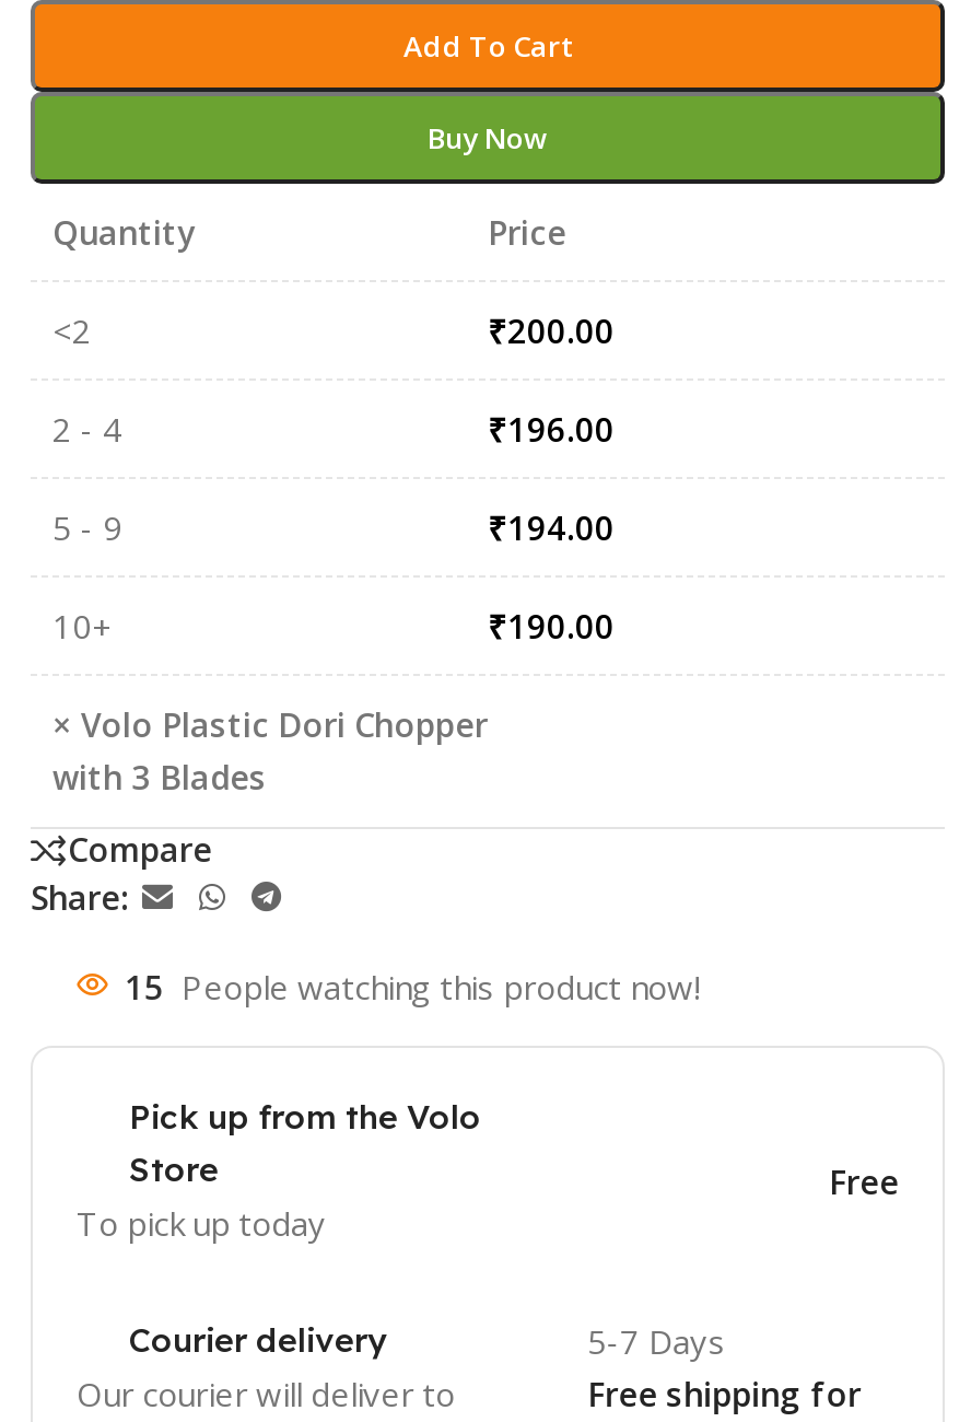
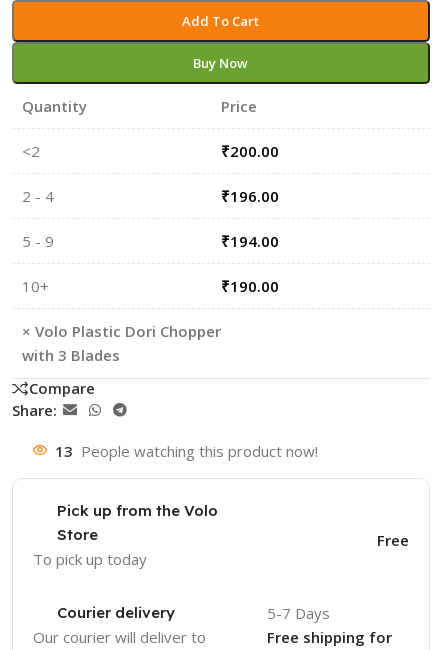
[125,964,700,1008] 15 People watching this product now! -> [55,441,318,461] 13 People watching this product now!

